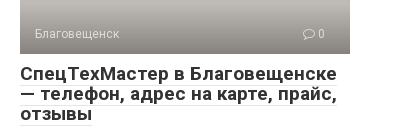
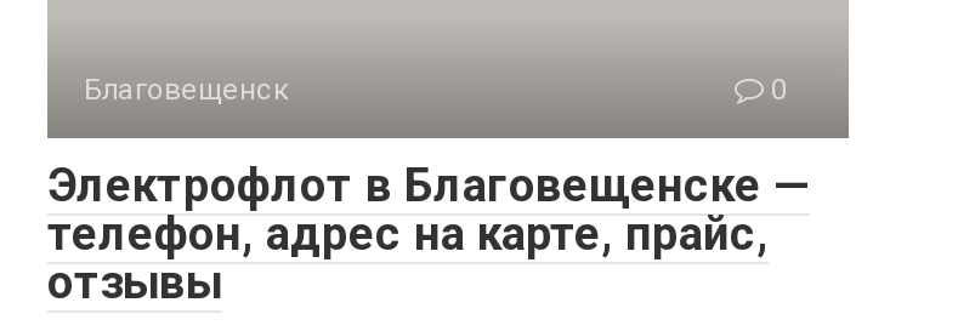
[20,62,337,105] СпецТехМастер в Благовещенске | — телефон, адрес на карте, прайс, -> [47,158,810,262] Электрофлот в Благовещенске — | телефон, адрес на карте, прайс,

